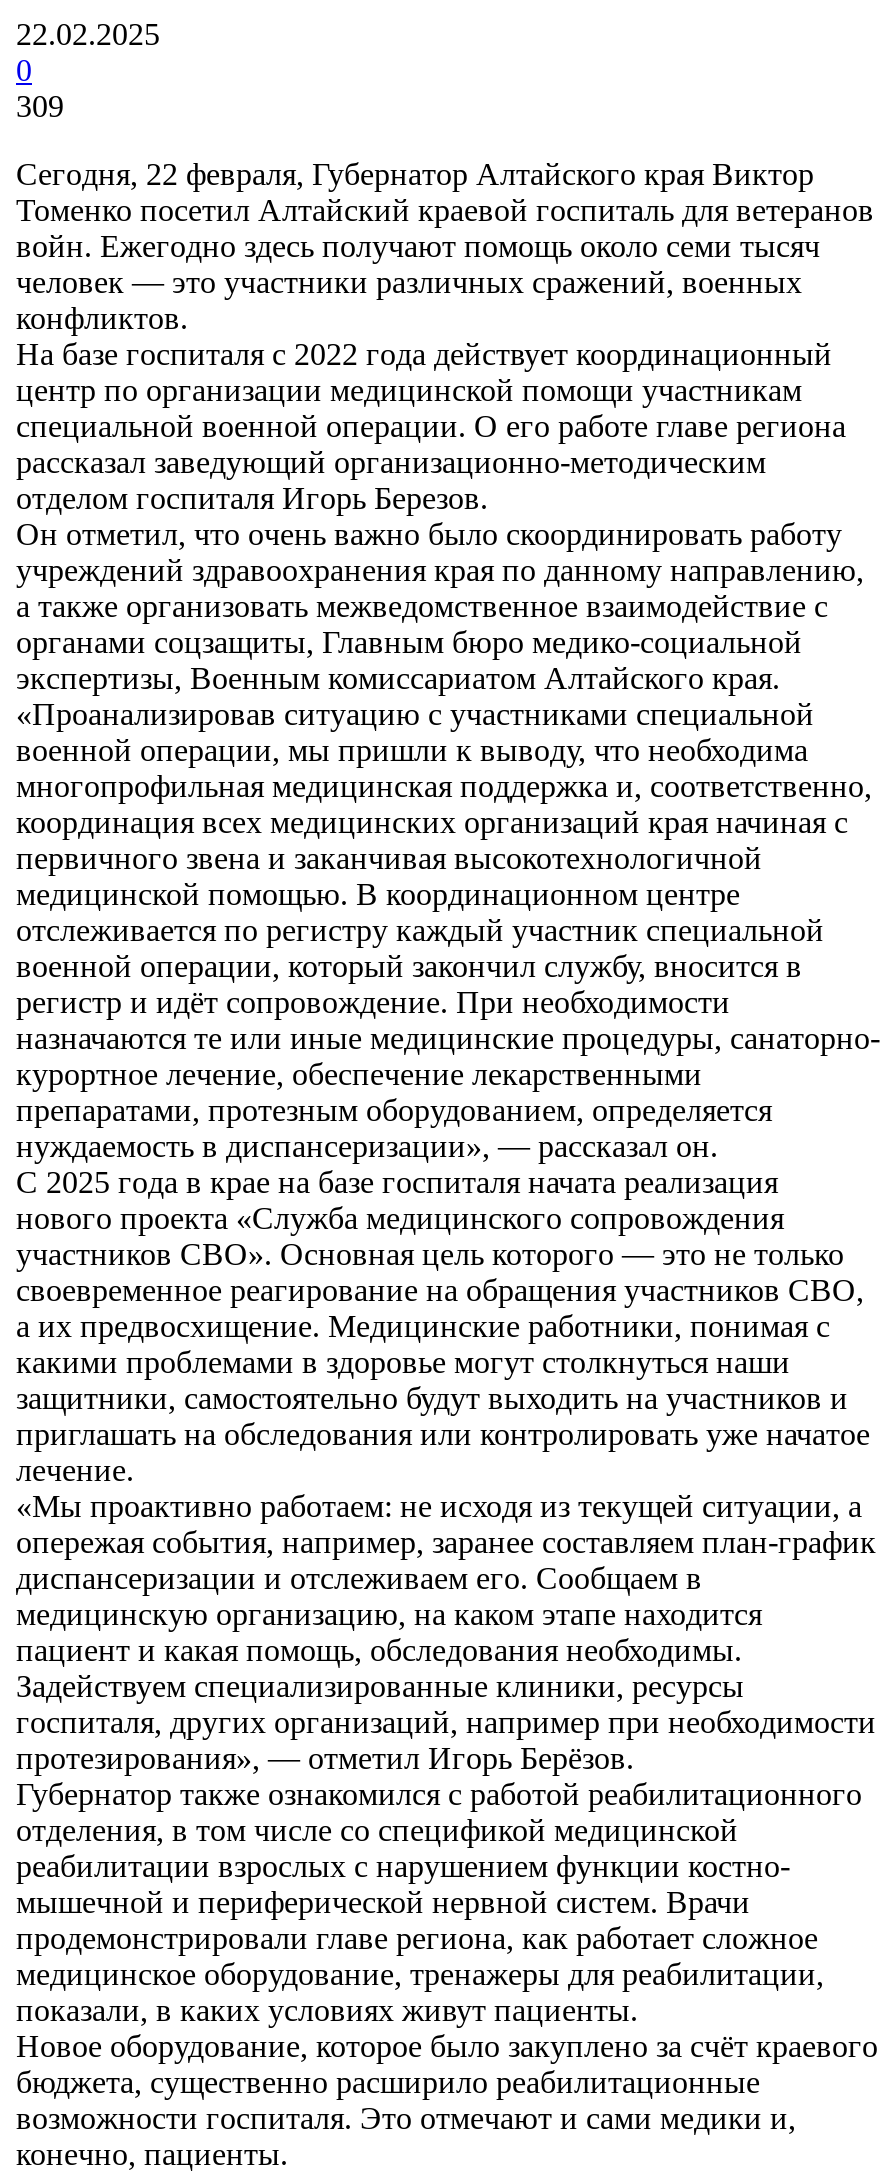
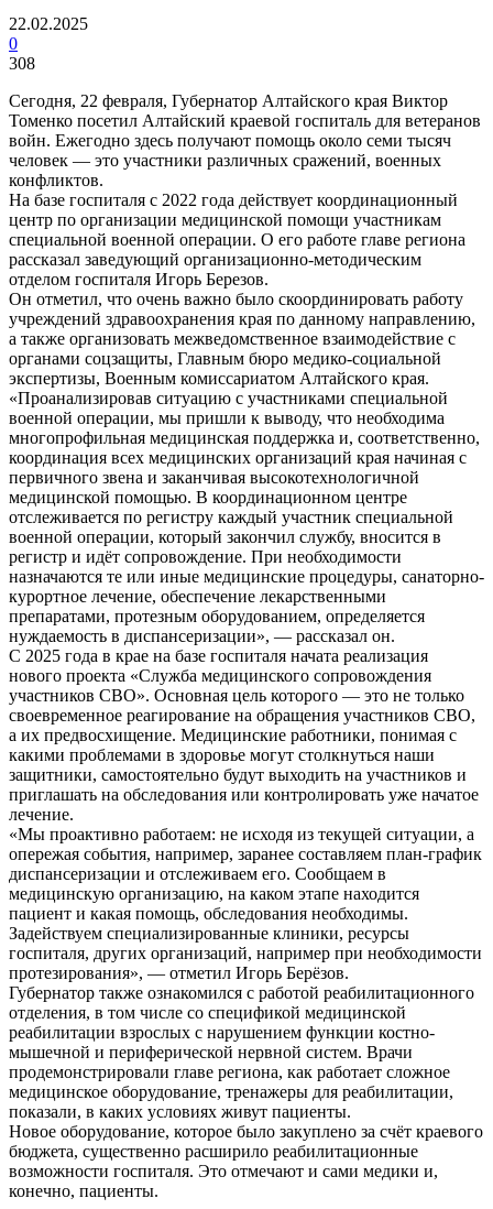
[16,89,64,123] 309 -> [9,54,35,72] 308

